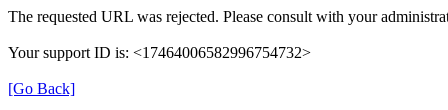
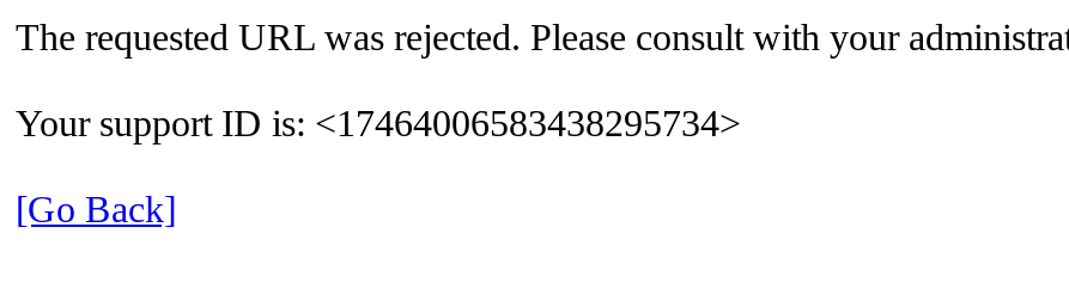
[8,44,311,61] Your support ID is: <17464006582996754732> -> [16,103,741,143] Your support ID is: <17464006583438295734>

